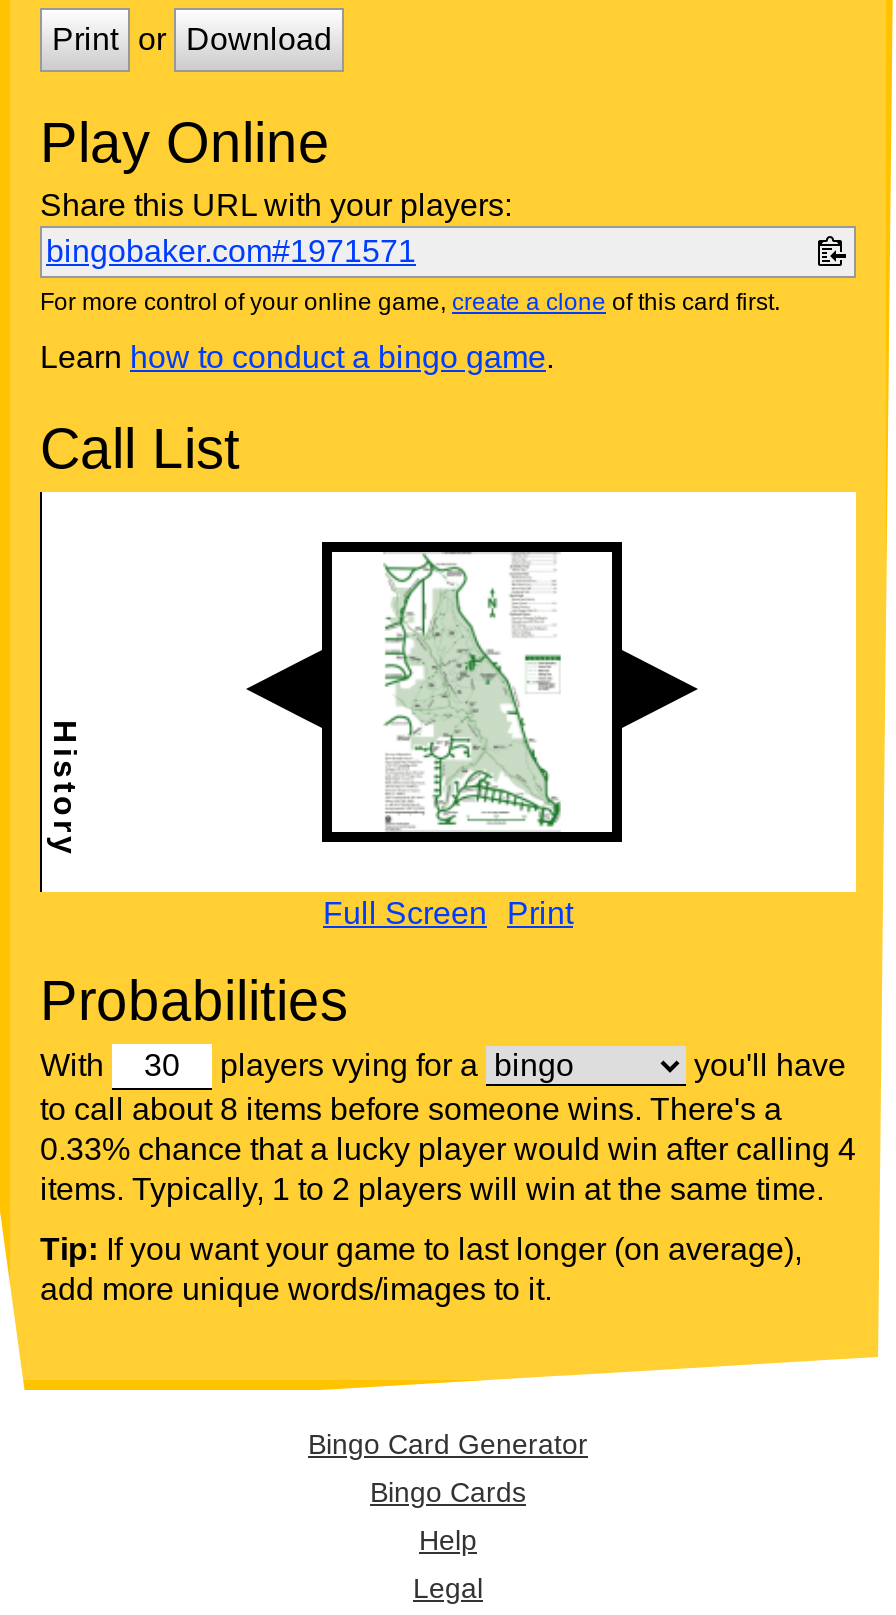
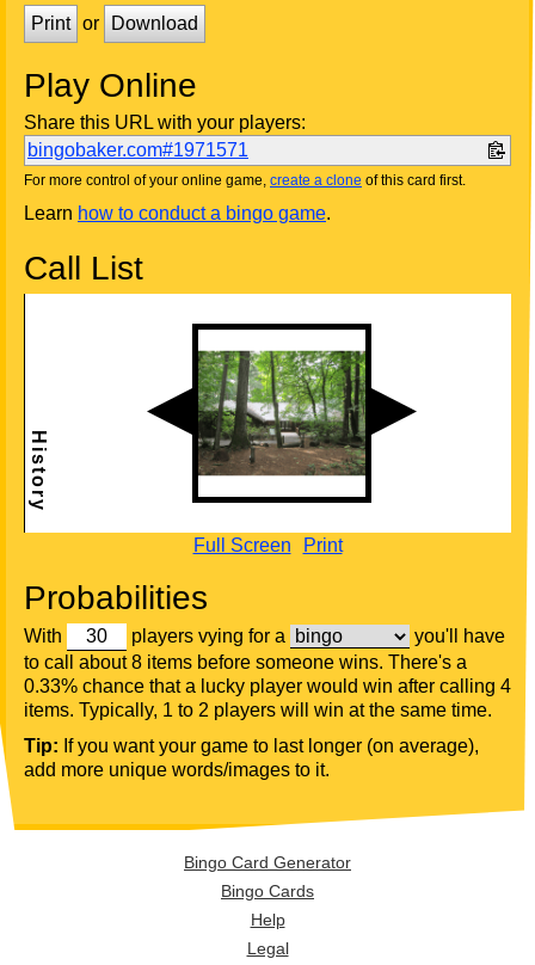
[330,552,614,832] [image] -> [198,330,367,496] [image]

